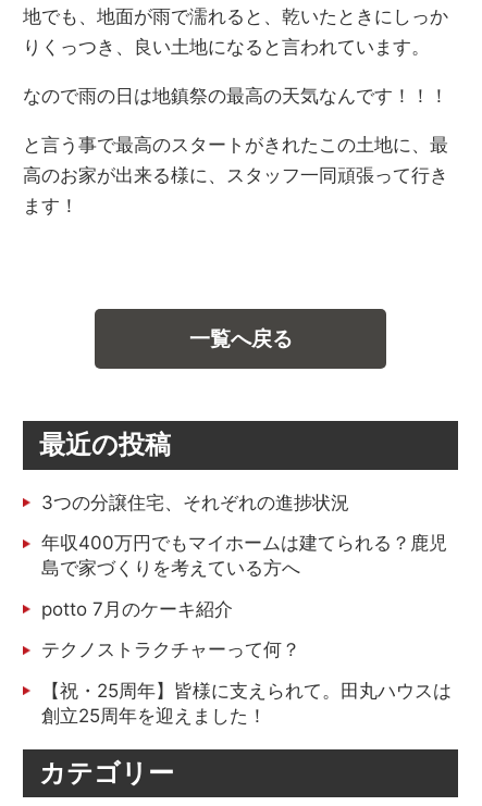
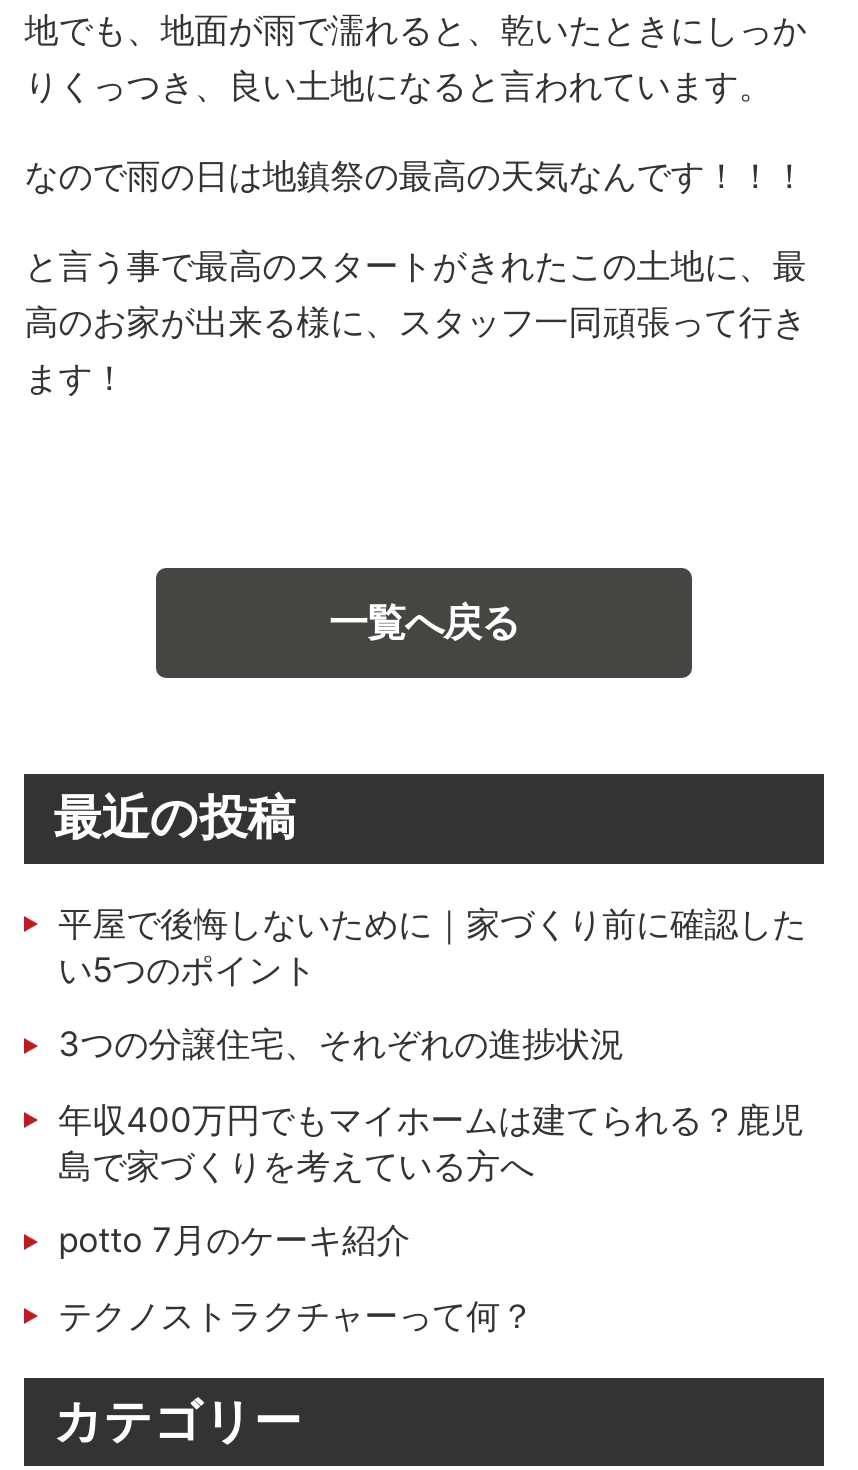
none -> [58,904,806,990] 平屋で後悔しないために｜家づくり前に確認した | い5つのポイント
moved [41,491,447,661] -> [58,1025,804,1336]: 3つの分譲住宅、それぞれの進捗状況 | 年収400万円でもマイホームは建てられる？鹿児 | 島で家づくりを考えている方へ | potto 7月のケーキ紹介 | テクノストラクチャーって何？
[41,680,452,726] 【祝・25周年】皆様に支えられて。田丸ハウスは | 創立25周年を迎えました！ -> none

